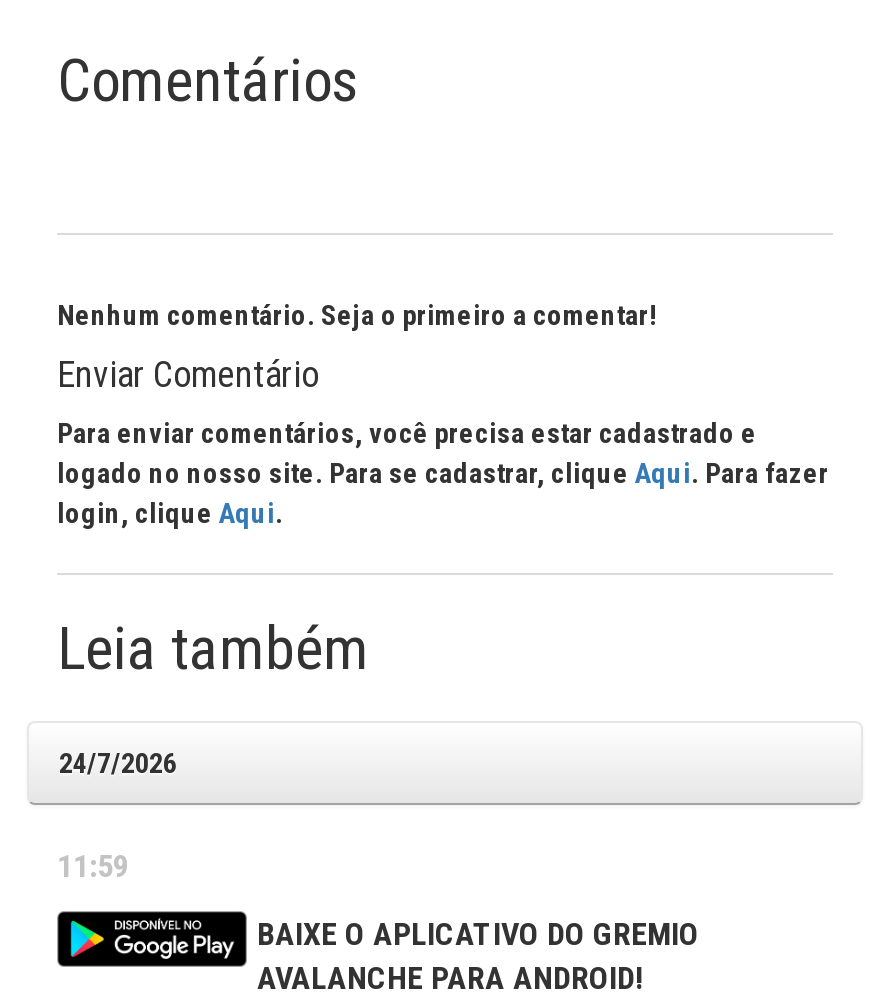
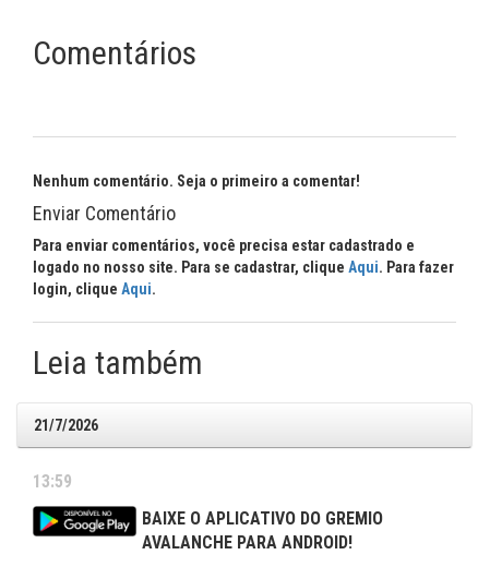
[59,746,177,778] 24/7/2026 -> [34,417,98,434] 21/7/2026
[57,846,129,884] 11:59 -> [33,471,72,492] 13:59

